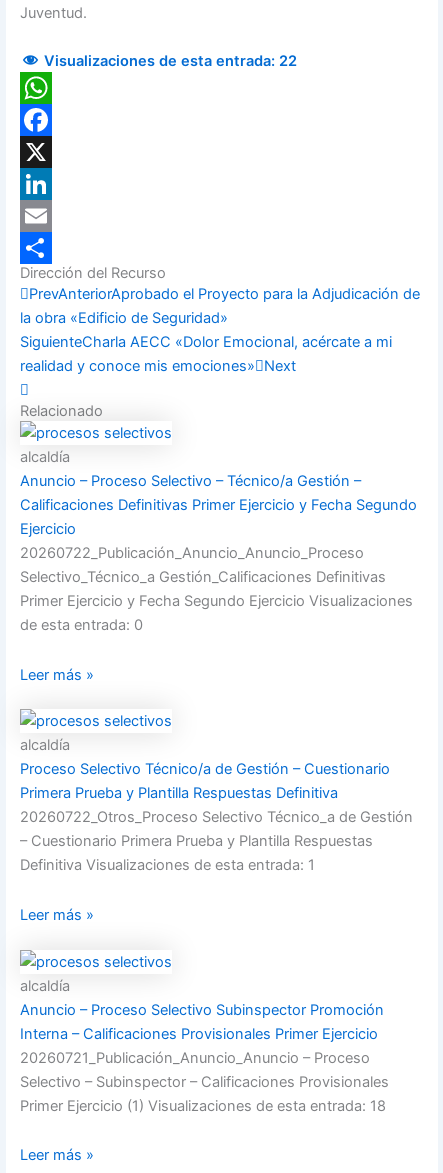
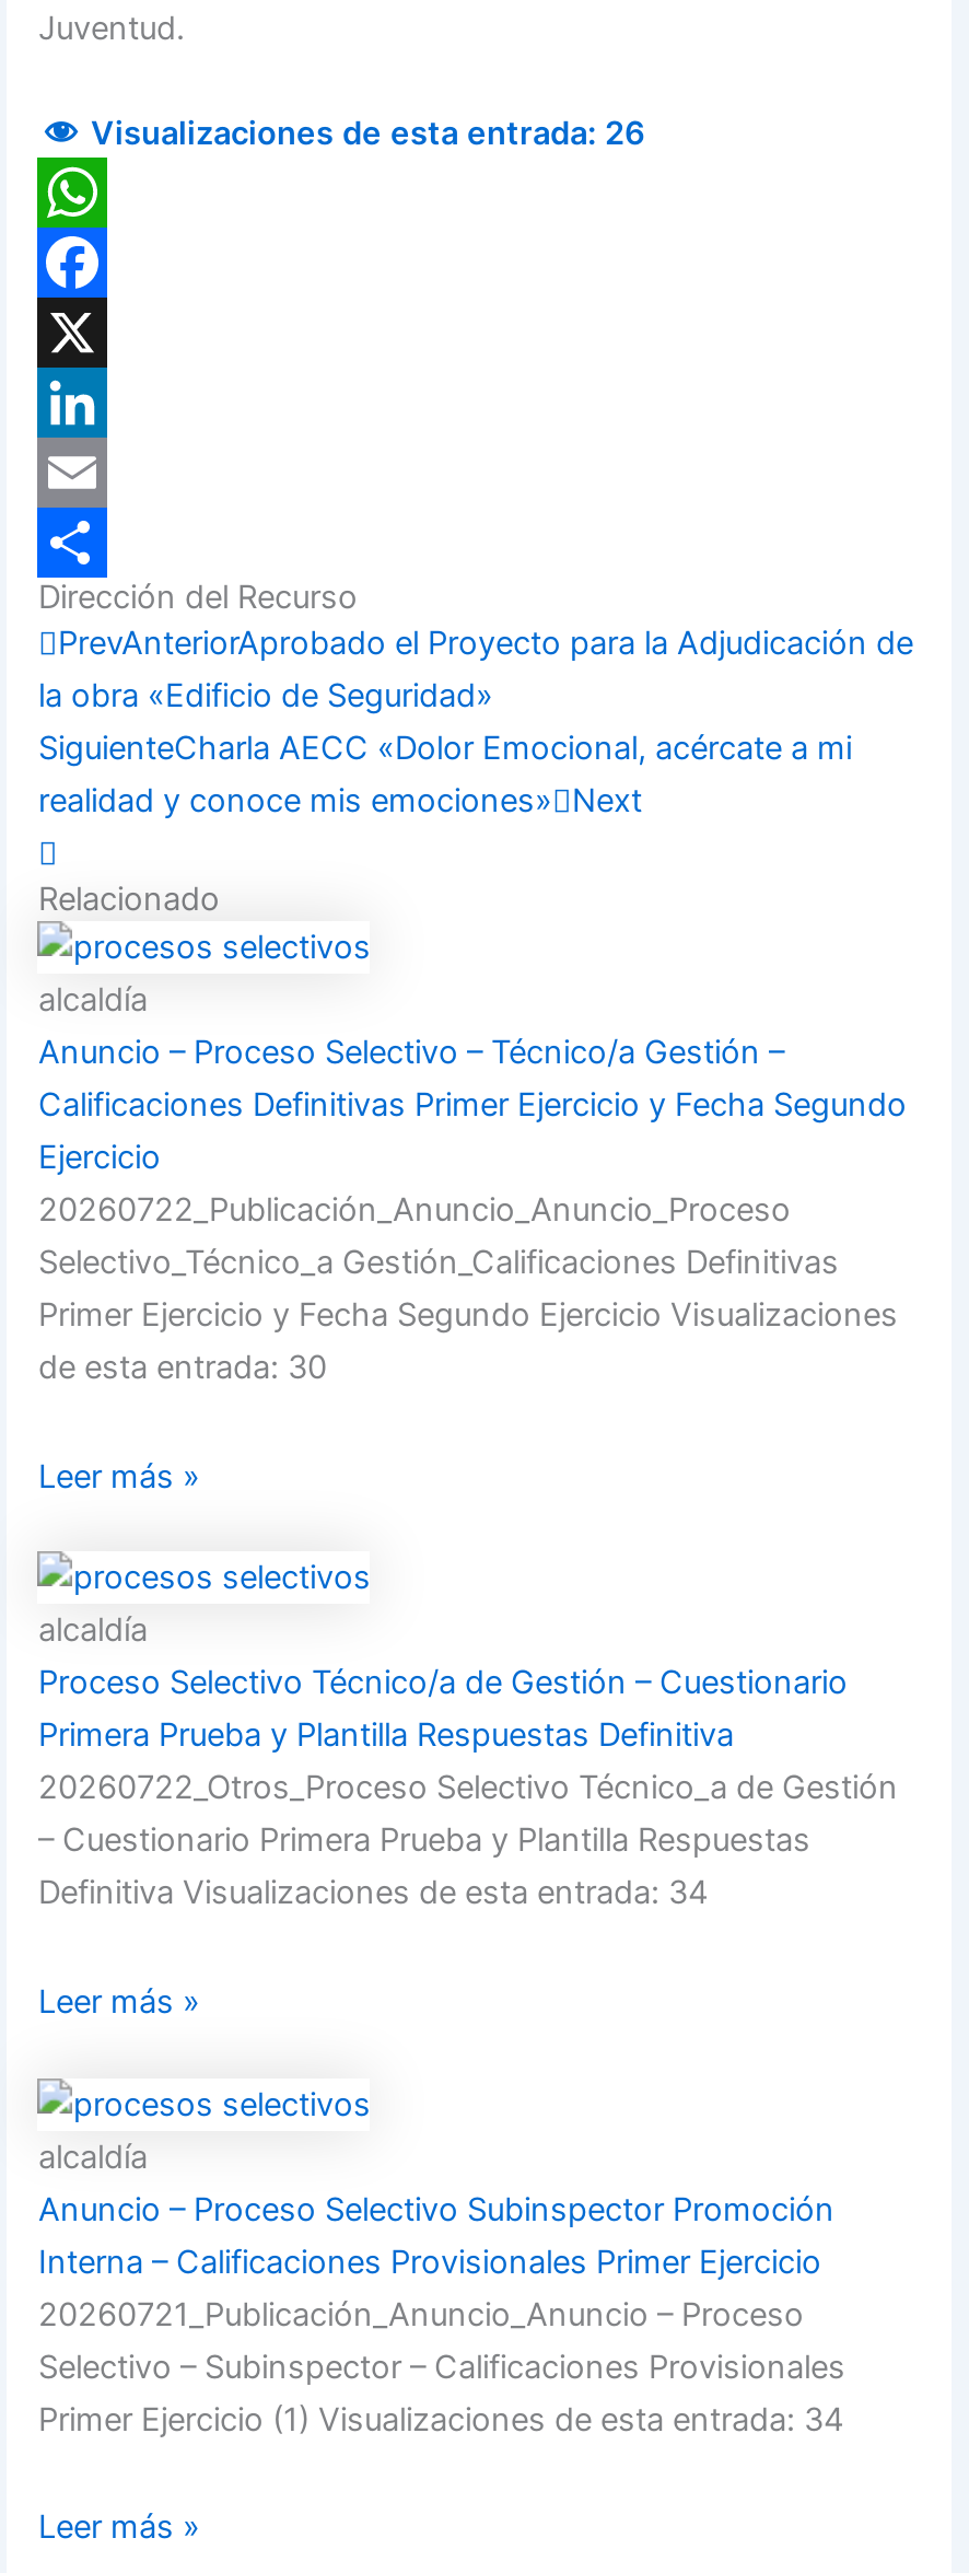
[44,52,297,70] Visualizaciones de esta entrada: 22 -> [91,114,644,153] Visualizaciones de esta entrada: 26
[20,616,143,634] de esta entrada: 0 -> [38,1348,327,1387] de esta entrada: 30
[20,856,315,874] Definitiva Visualizaciones de esta entrada: 1 -> [38,1874,708,1913] Definitiva Visualizaciones de esta entrada: 34
[20,1097,386,1115] Primer Ejercicio (1) Visualizaciones de esta entrada: 18 -> [38,2400,843,2439] Primer Ejercicio (1) Visualizaciones de esta entrada: 34

